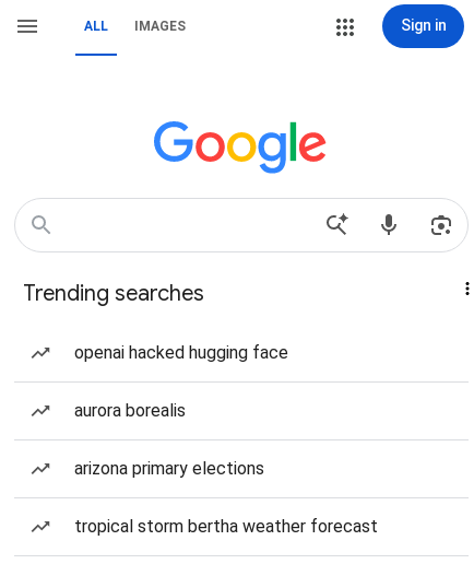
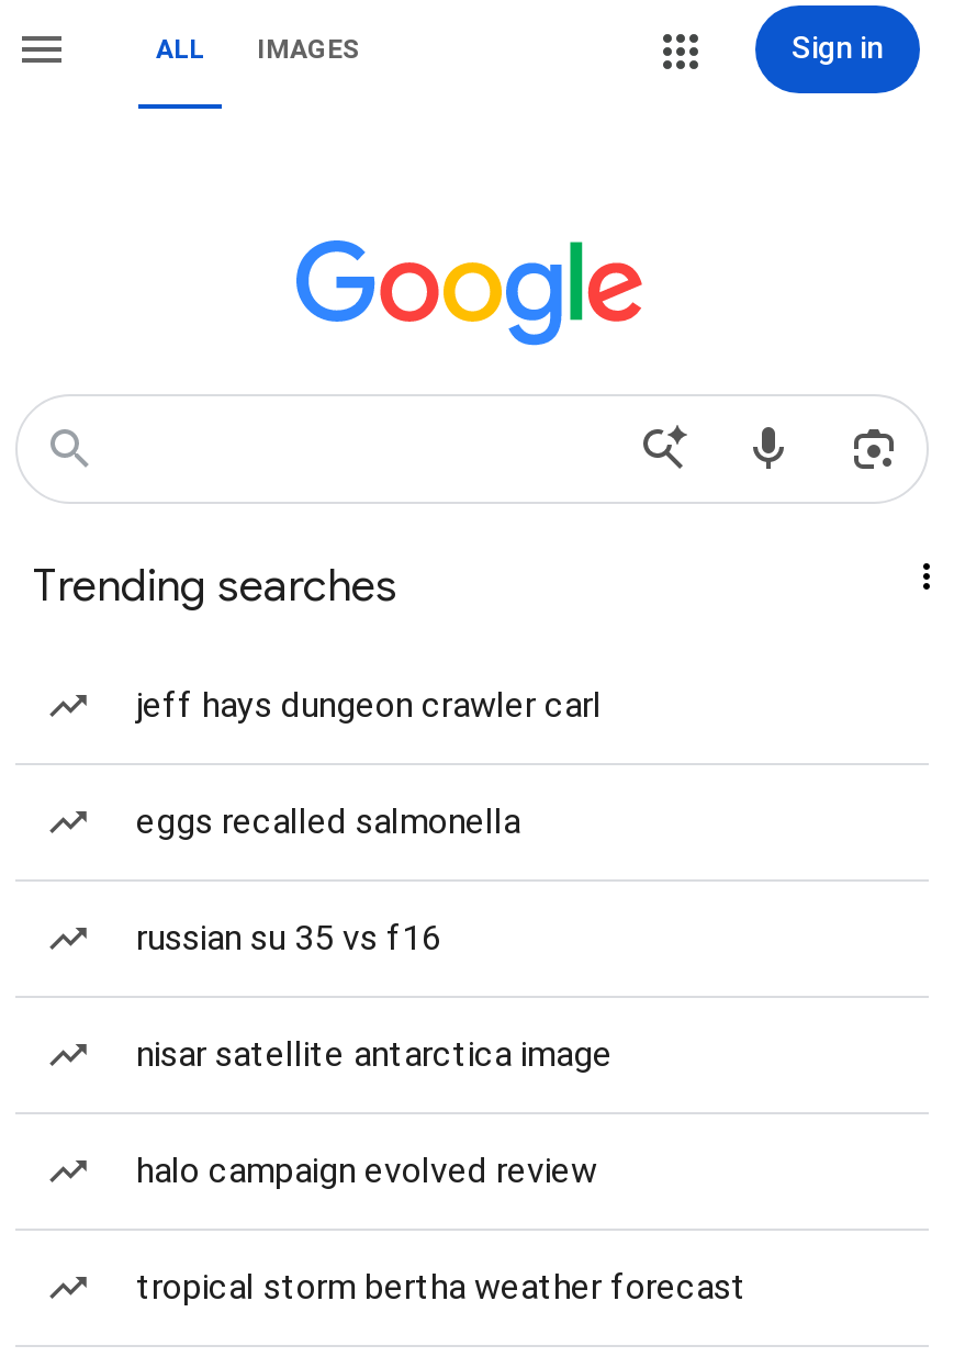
[74,342,288,479] openai hacked hugging face | aurora borealis | arizona primary elections -> [136,684,613,1191] jeff hays dungeon crawler carl | eggs recalled salmonella | russian su 35 vs f16 | nisar satellite antarctica image | halo campaign evolved review

